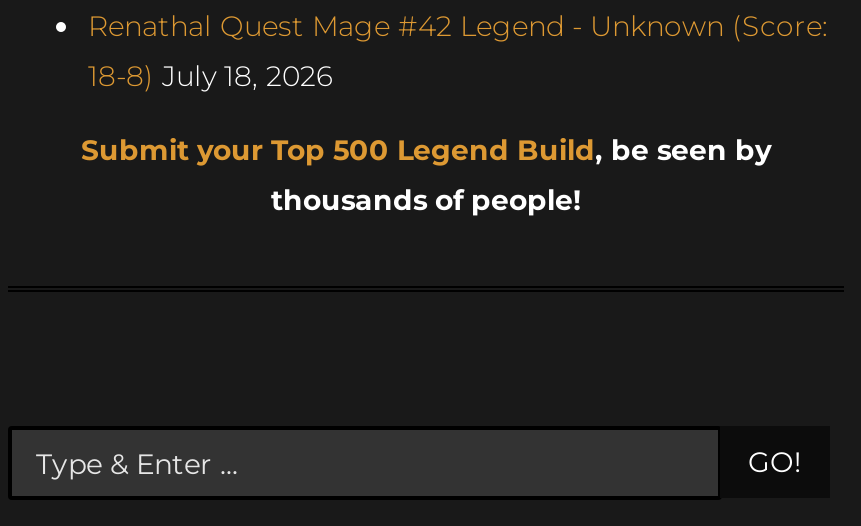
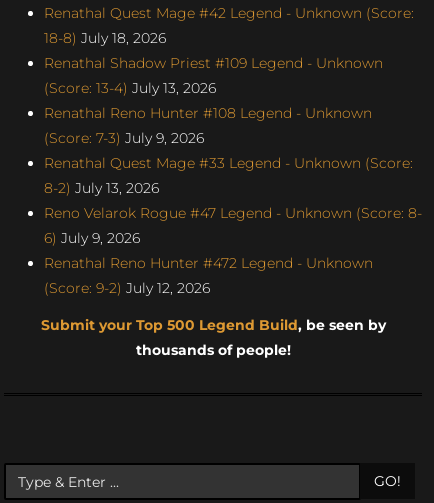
none -> [44,54,422,297] Renathal Shadow Priest #109 Legend - Unknown | (Score: 13-4) July 13, 2026 | Renathal Reno Hunter #108 Legend - Unknown | (Score: 7-3) July 9, 2026 | Renathal Quest Mage #33 Legend - Unknown (Score: | 8-2) July 13, 2026 | Reno Velarok Rogue #47 Legend - Unknown (Score: 8- | 6) July 9, 2026 | Renathal Reno Hunter #472 Legend - Unknown | (Score: 9-2) July 12, 2026

